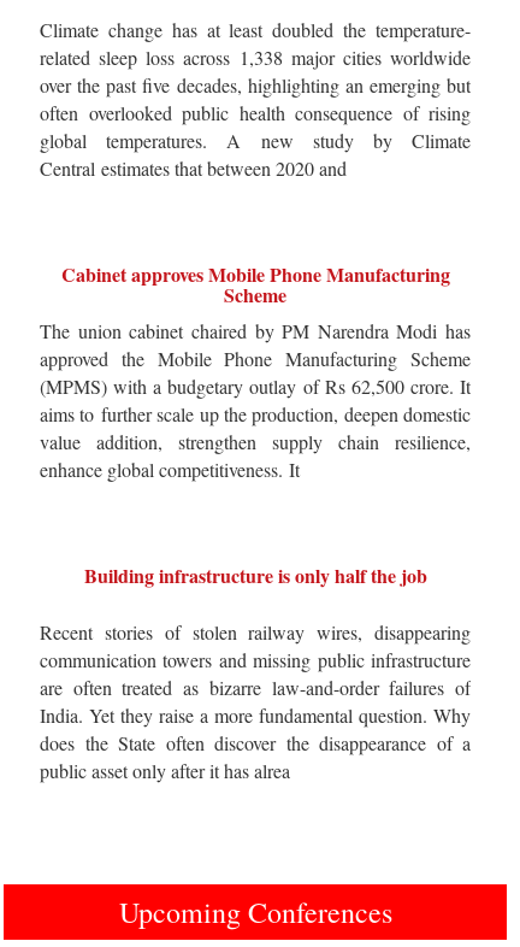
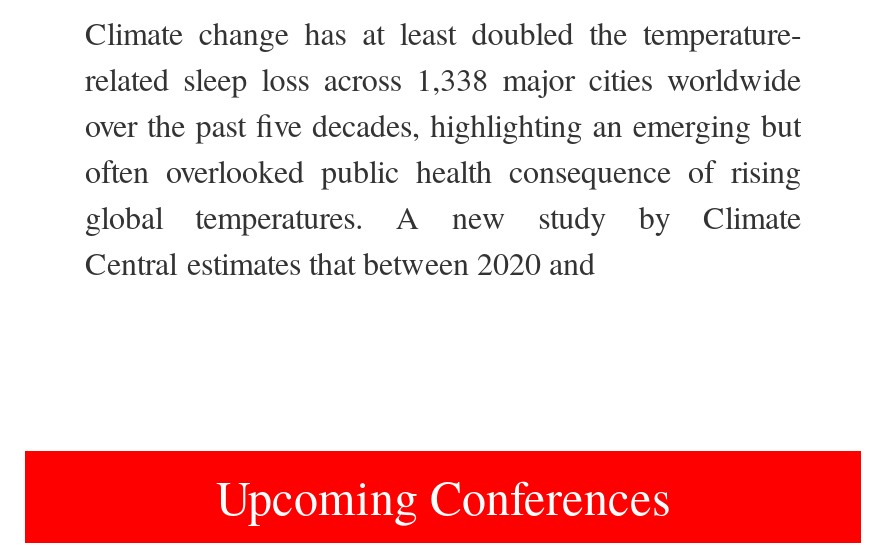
[40,260,471,482] Cabinet approves Mobile Phone Manufacturing | Scheme | The union cabinet chaired by PM Narendra Modi has | approved the Mobile Phone Manufacturing Scheme | (MPMS) with a budgetary outlay of Rs 62,500 crore. It | aims to further scale up the production, deepen domestic | value addition, strengthen supply chain resilience, | enhance global competitiveness. It -> none
[40,561,471,783] Building infrastructure is only half the job | Recent stories of stolen railway wires, disappearing | communication towers and missing public infrastructure | are often treated as bizarre law-and-order failures of | India. Yet they raise a more fundamental question. Why | does the State often discover the disappearance of a | public asset only after it has alrea -> none

